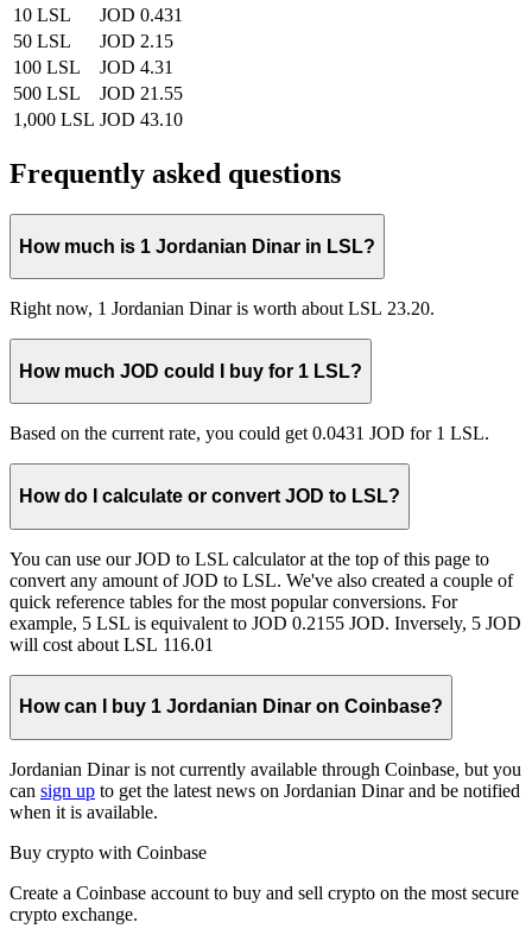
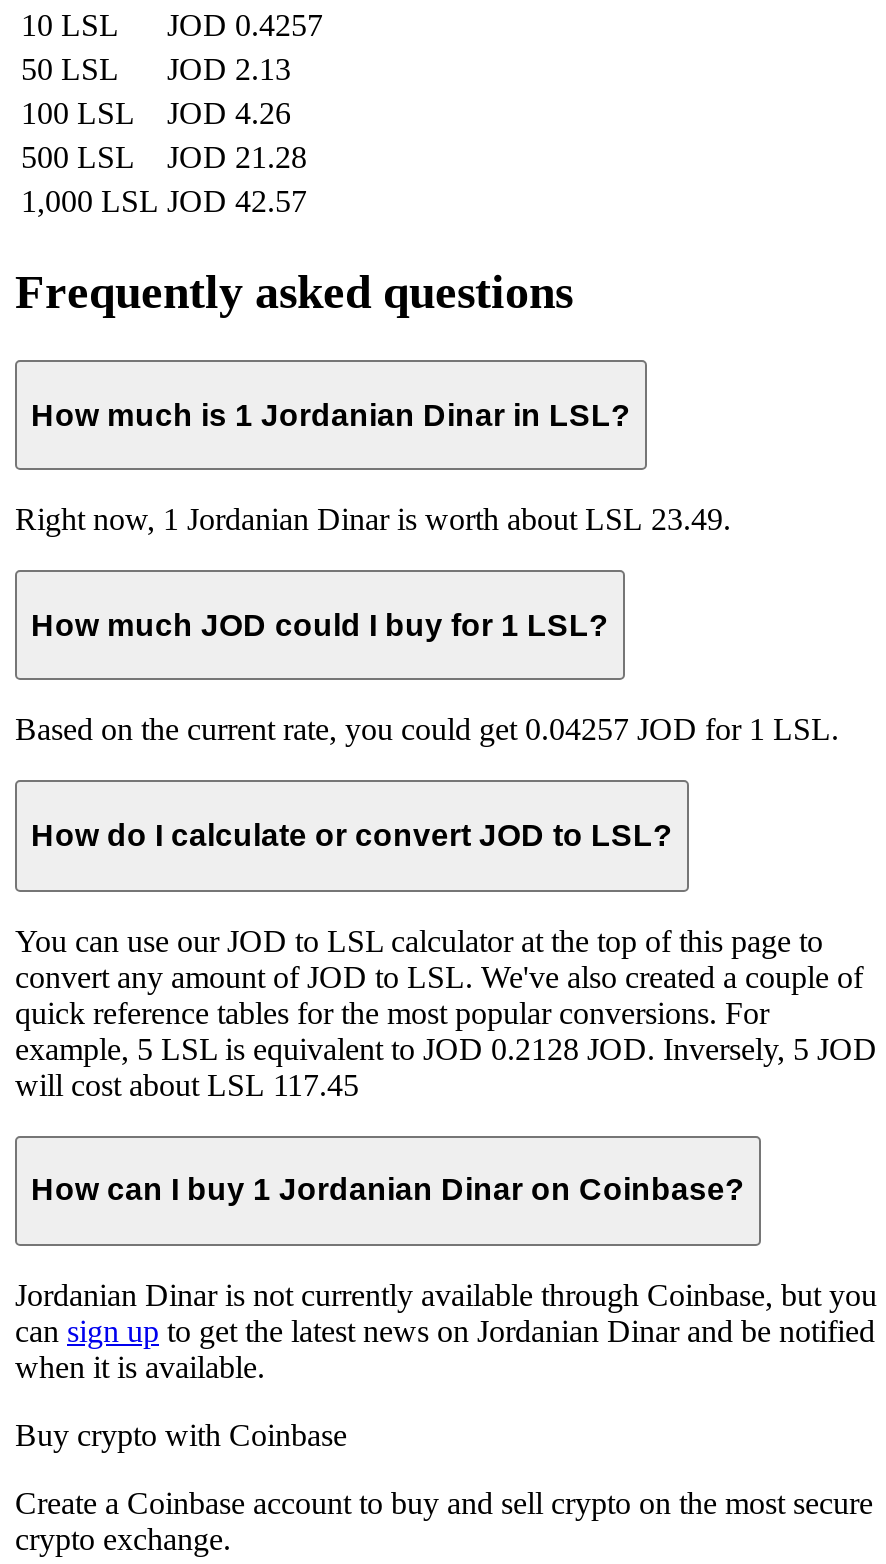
[13,5,183,25] 10 LSL JOD 0.431 -> [21,8,323,42] 10 LSL JOD 0.4257
[13,31,173,51] 50 LSL JOD 2.15 -> [21,52,291,86] 50 LSL JOD 2.13
[13,57,173,77] 100 LSL JOD 4.31 -> [21,96,291,130] 100 LSL JOD 4.26
[13,83,183,104] 500 LSL JOD 21.55 -> [21,140,307,174] 500 LSL JOD 21.28
[13,110,183,130] 1,000 LSL JOD 43.10 -> [21,184,307,218] 1,000 LSL JOD 42.57
[9,298,435,319] Right now, 1 Jordanian Dinar is worth about LSL 23.20. -> [15,502,731,536] Right now, 1 Jordanian Dinar is worth about LSL 23.49.
[9,423,489,444] Based on the current rate, you could get 0.0431 JOD for 1 LSL. -> [15,713,839,747] Based on the current rate, you could get 0.04257 JOD for 1 LSL.
[9,613,521,633] example, 5 LSL is equivalent to JOD 0.2155 JOD. Inversely, 5 JOD -> [15,1031,877,1065] example, 5 LSL is equivalent to JOD 0.2128 JOD. Inversely, 5 JOD
[9,634,214,654] will cost about LSL 116.01 -> [15,1067,359,1101] will cost about LSL 117.45

